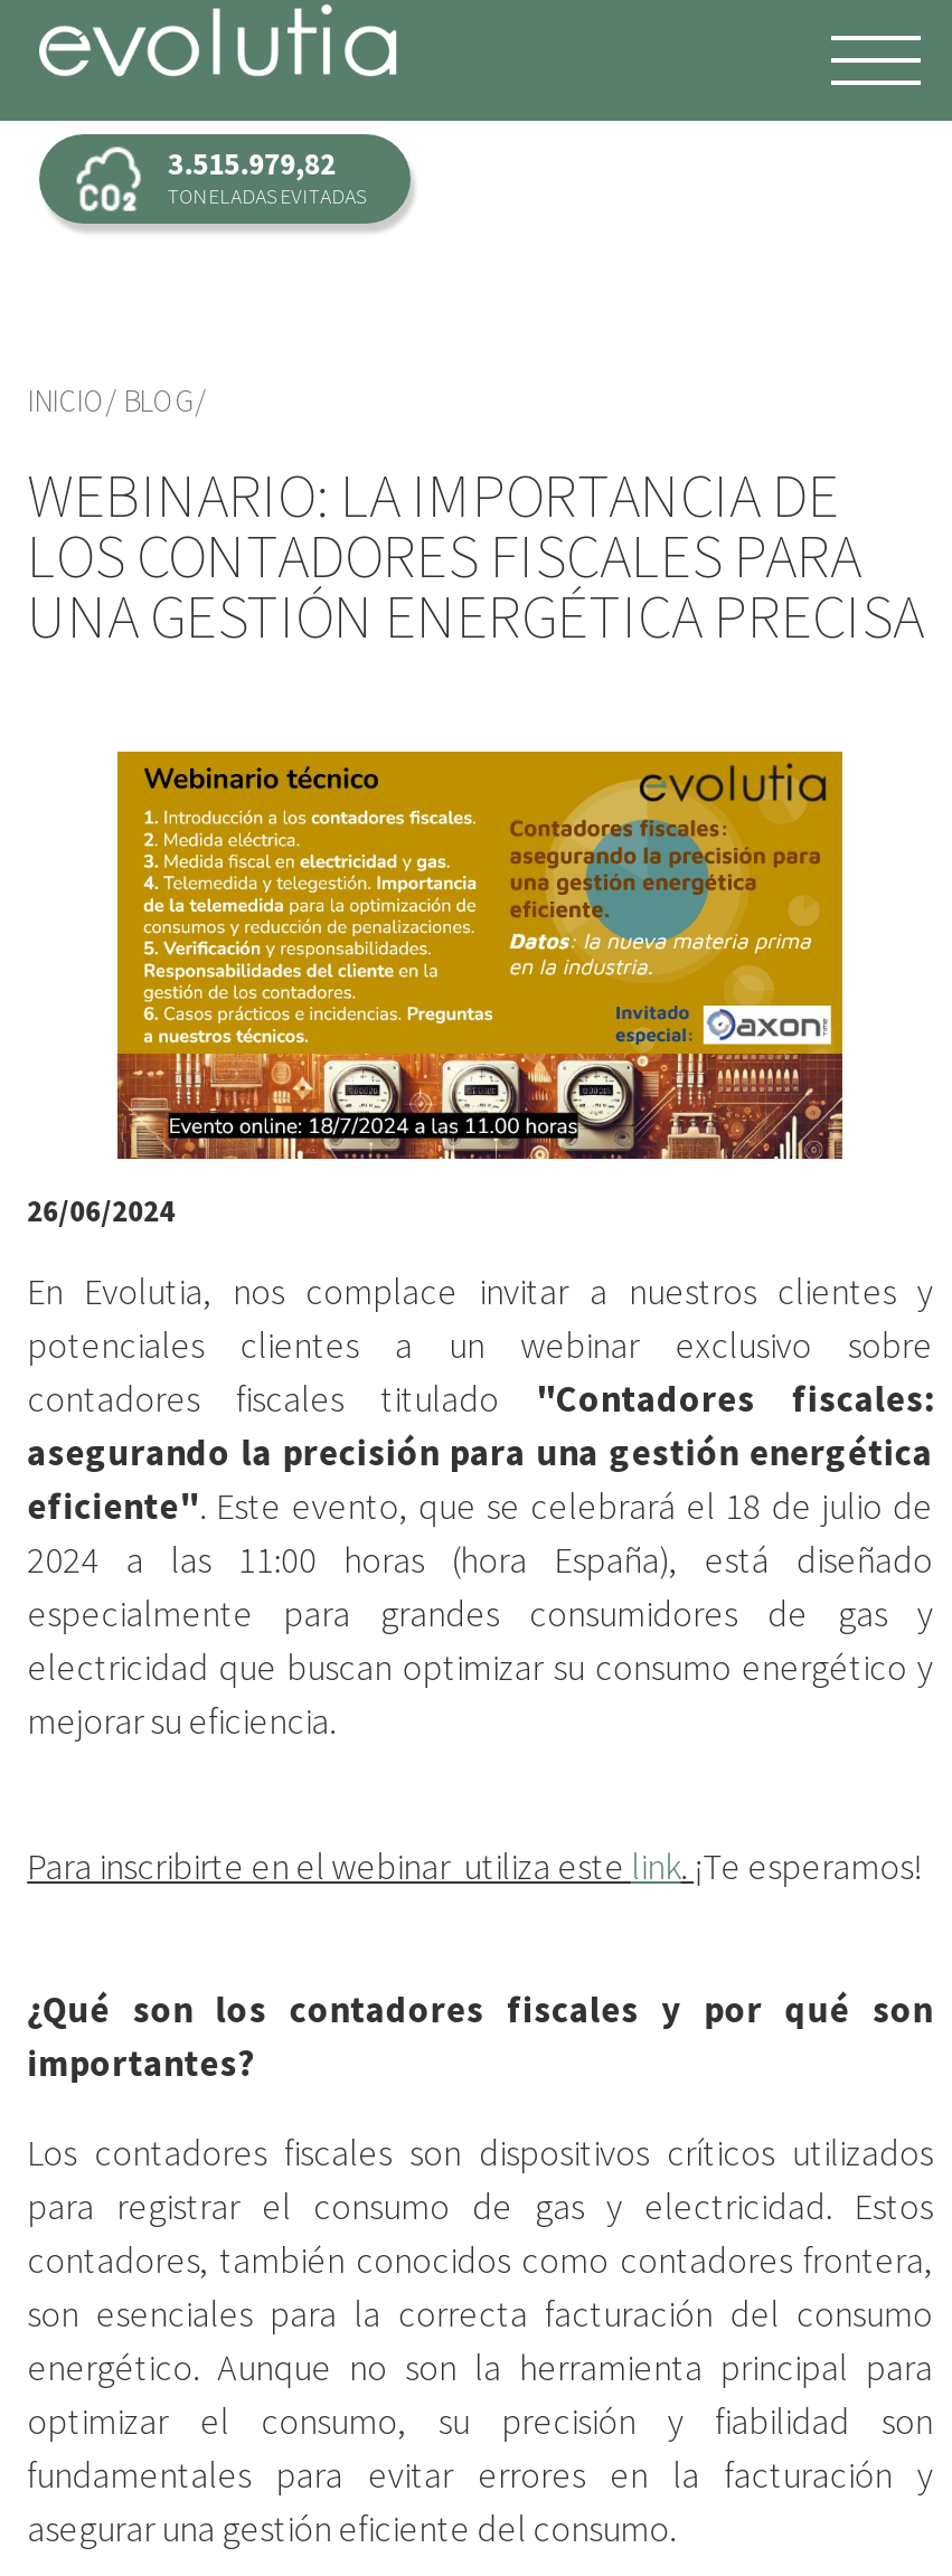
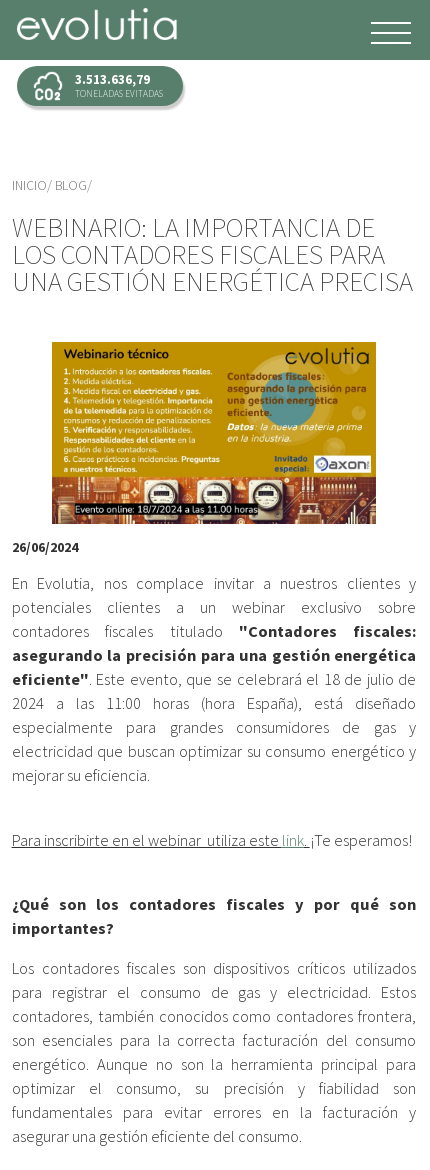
[168,146,336,184] 3.515.979,82 -> [75,71,150,88] 3.513.636,79

